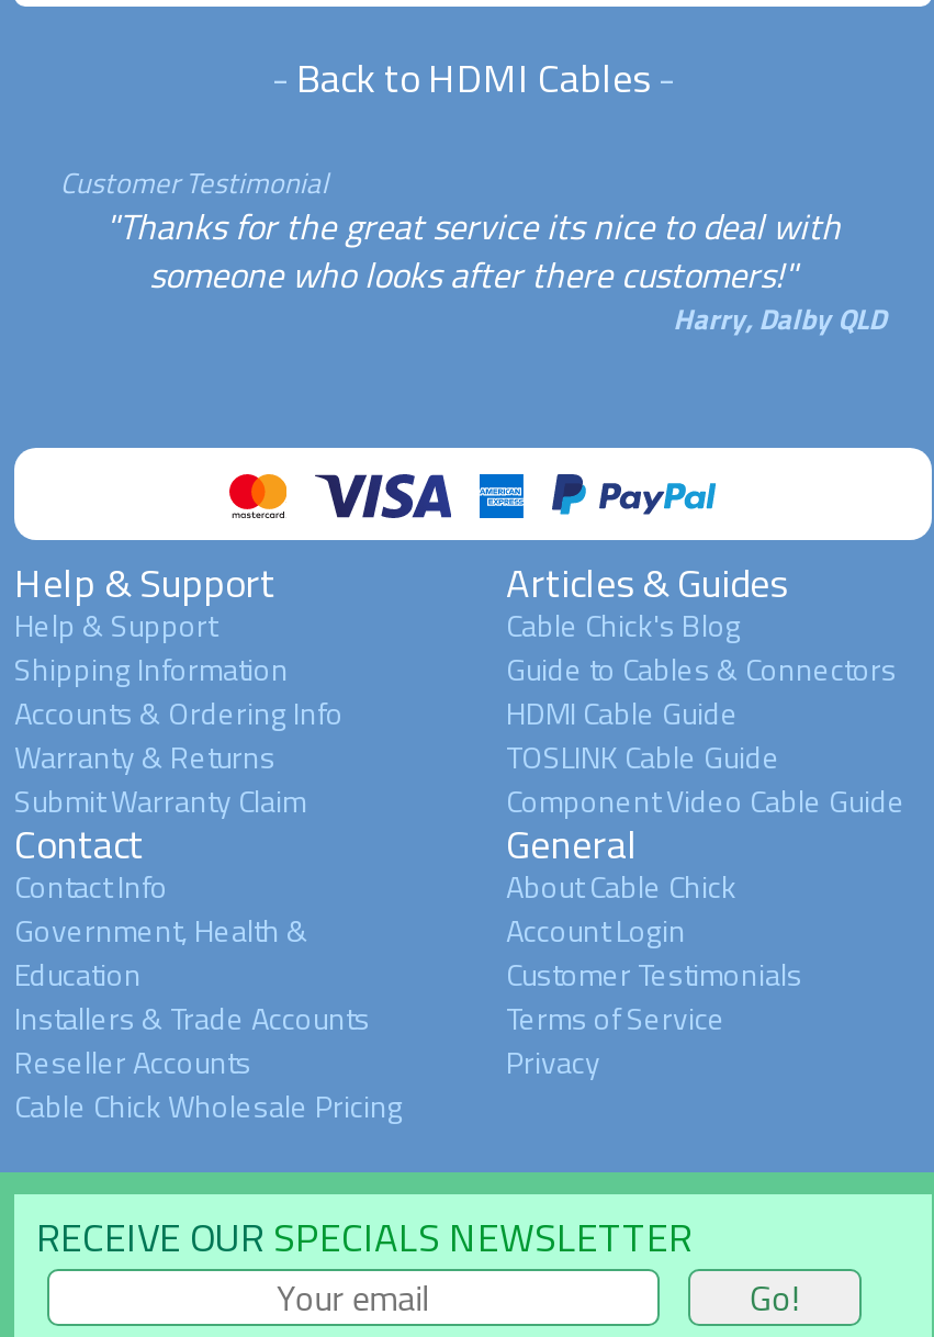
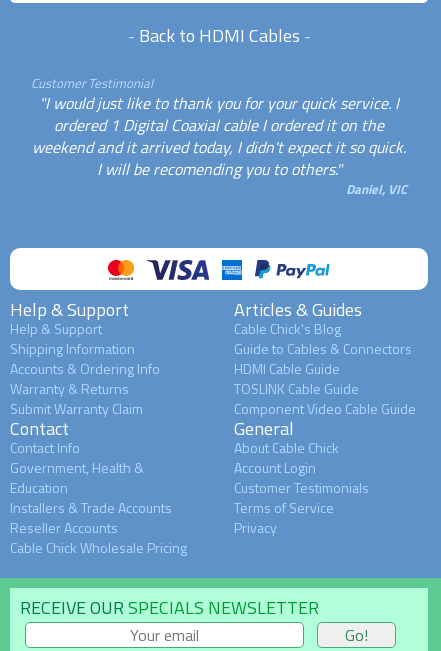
[105,200,886,341] "Thanks for the great service its nice to deal with | someone who looks after there customers!" | Harry, Dalby QLD -> [32,91,407,199] "I would just like to thank you for your quick service. I | ordered 1 Digital Coaxial cable I ordered it on the | weekend and it arrived today, I didn't expect it so quick. | I will be recomending you to others." | Daniel, VIC

